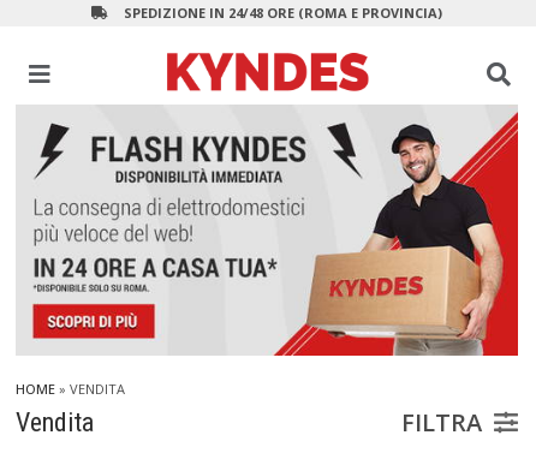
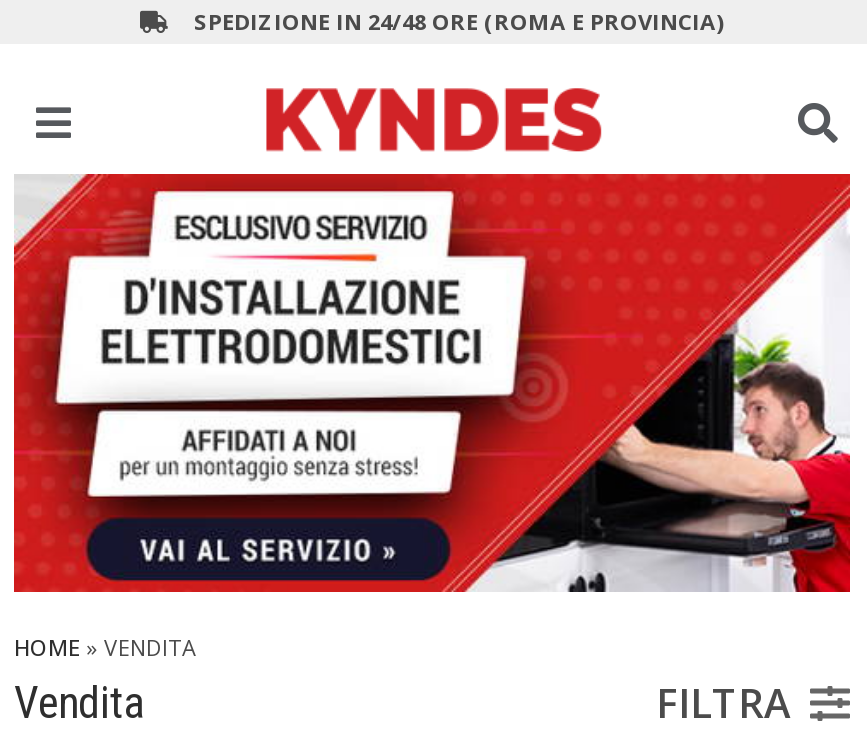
[16,105,519,357] [image] -> [12,172,852,594] [image]

